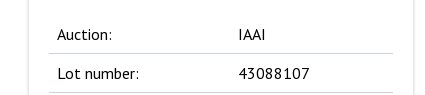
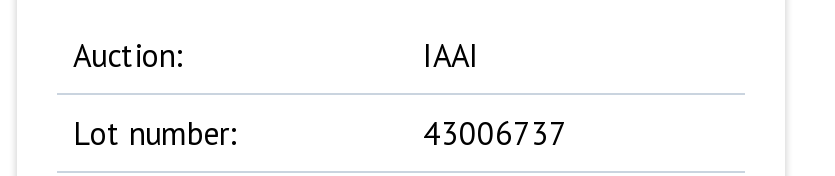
[238,63,310,83] 43088107 -> [423,113,567,153] 43006737

